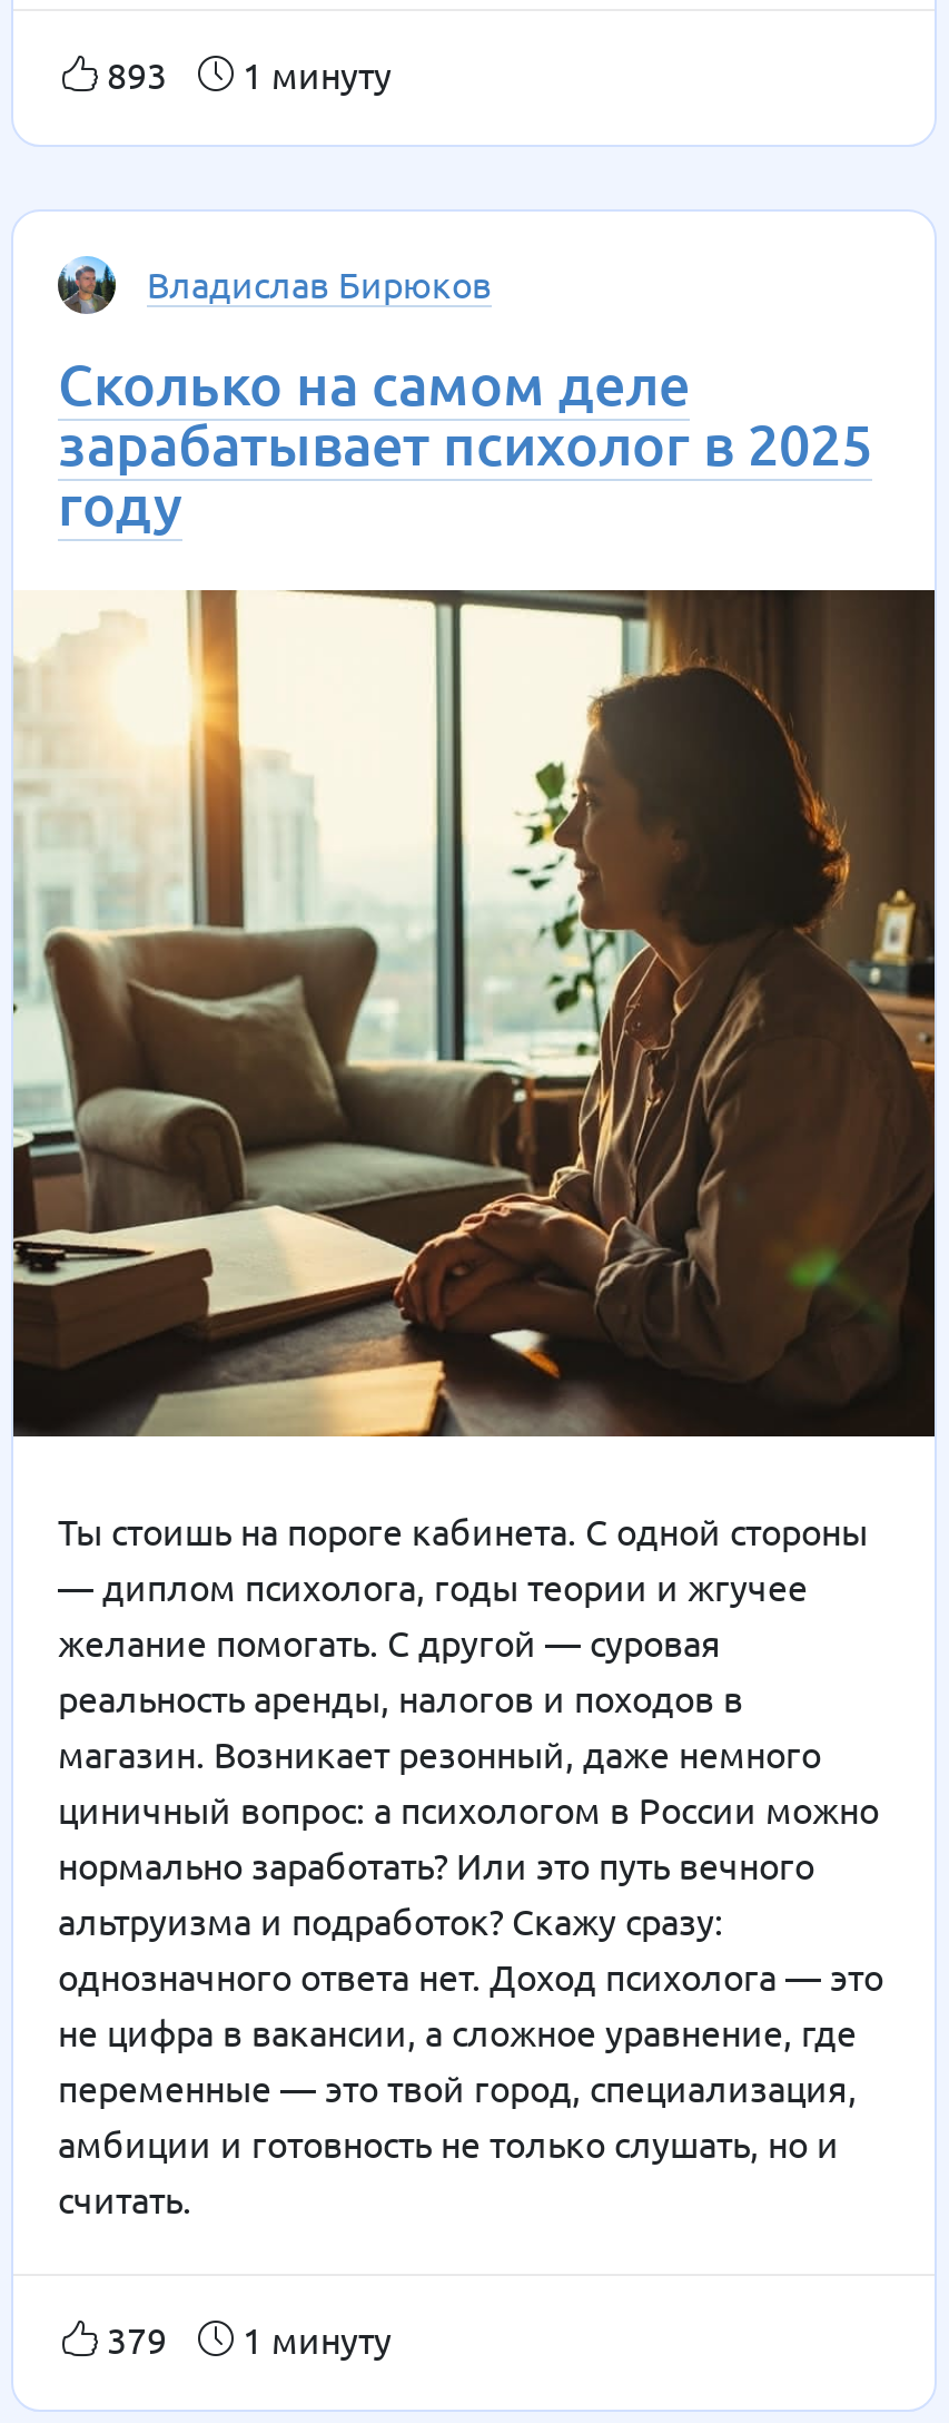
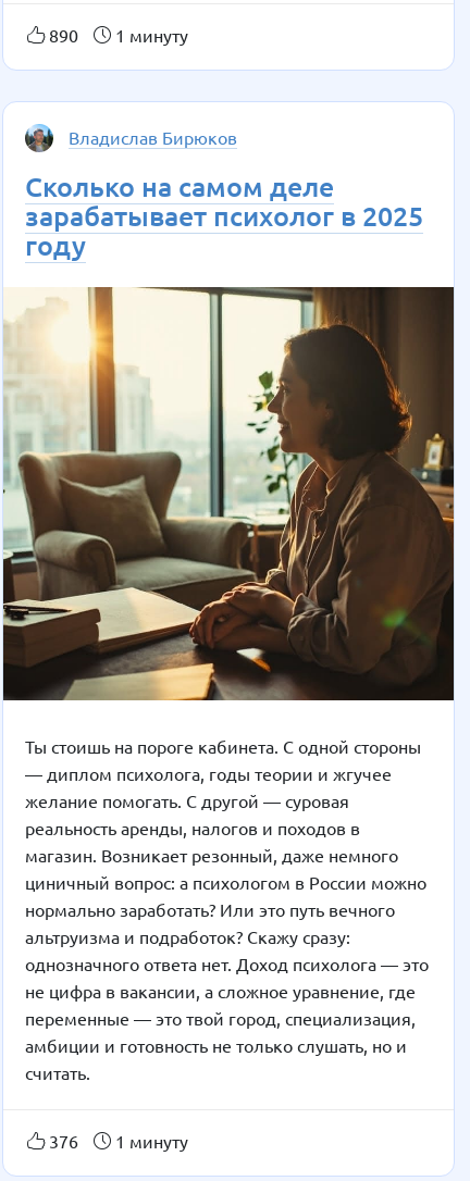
[98,51,392,96] 893 1 минуту -> [45,24,188,46] 890 1 минуту
[98,2316,392,2361] 379 1 минуту -> [45,1130,188,1152] 376 1 минуту

